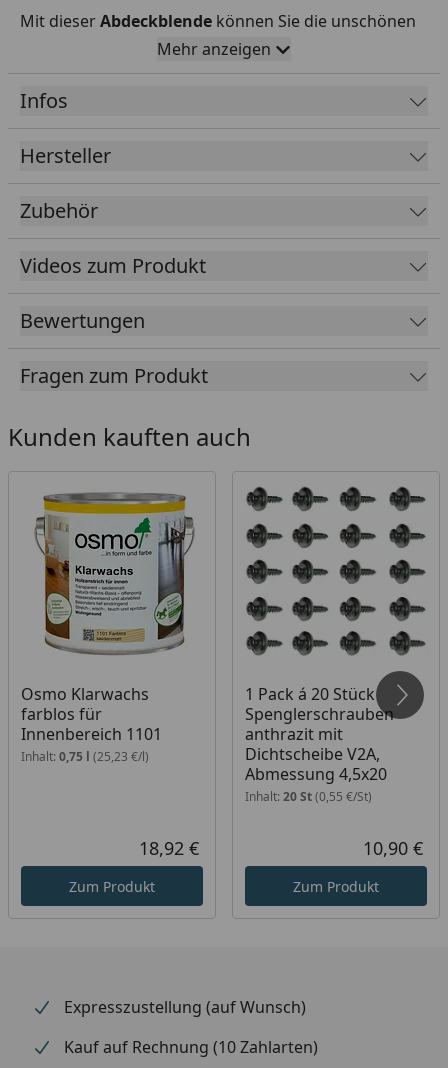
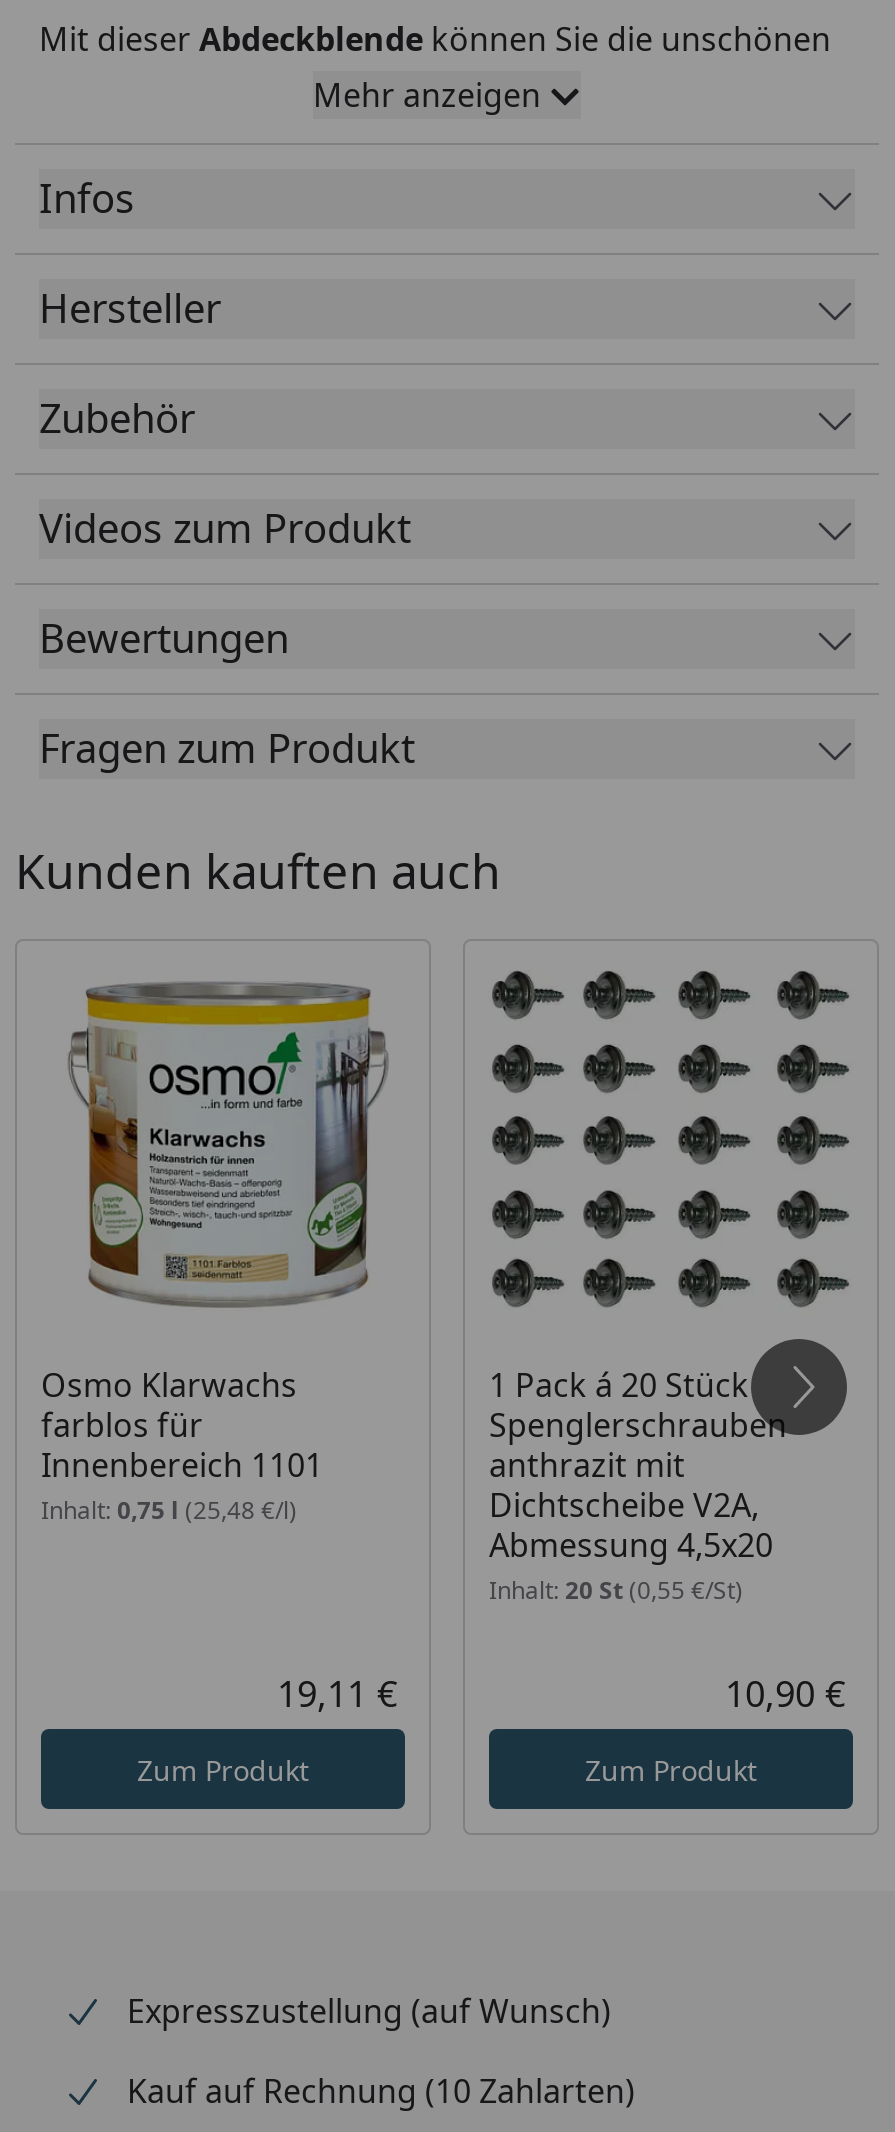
[21,748,149,765] Inhalt: 0,75 l (25,23 €/l) -> [41,1494,297,1528] Inhalt: 0,75 l (25,48 €/l)
[139,836,199,860] 18,92 € -> [277,1670,397,1718] 19,11 €

